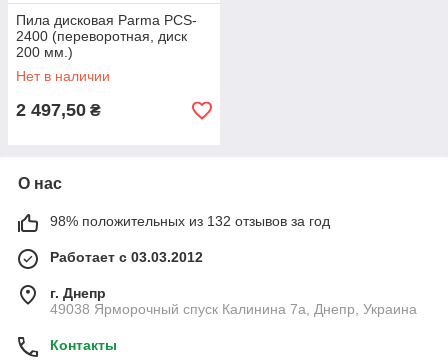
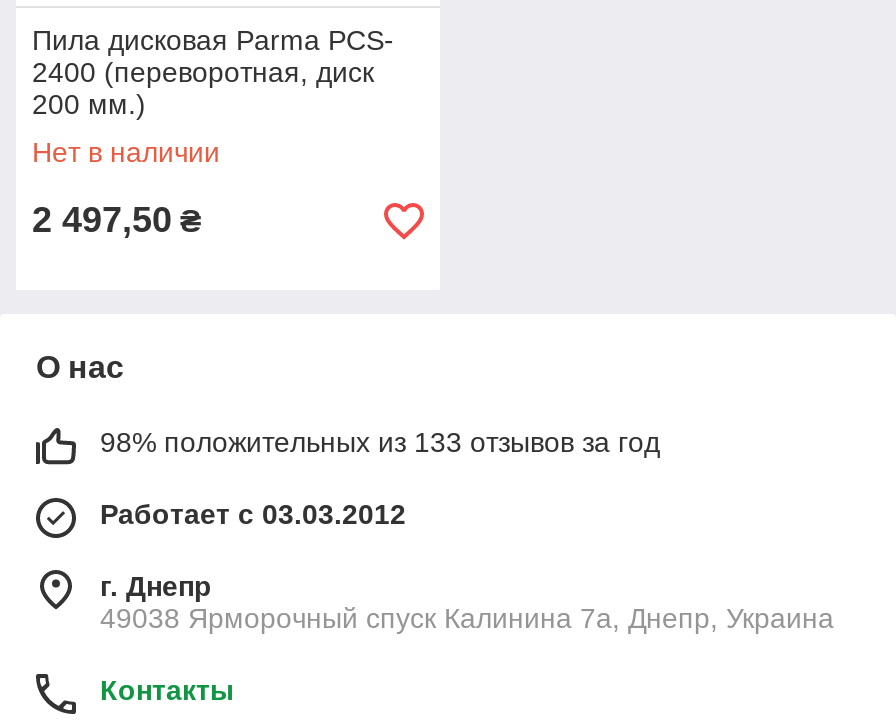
[50,213,330,229] 98% положительных из 132 отзывов за год -> [100,426,660,458] 98% положительных из 133 отзывов за год

